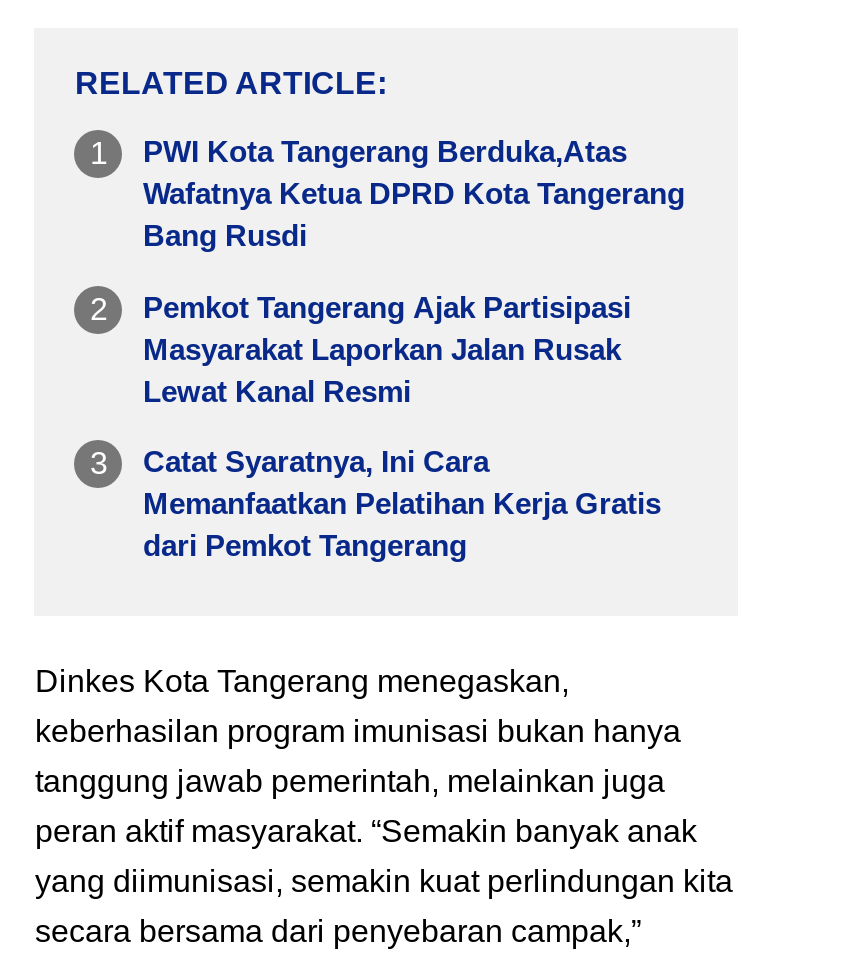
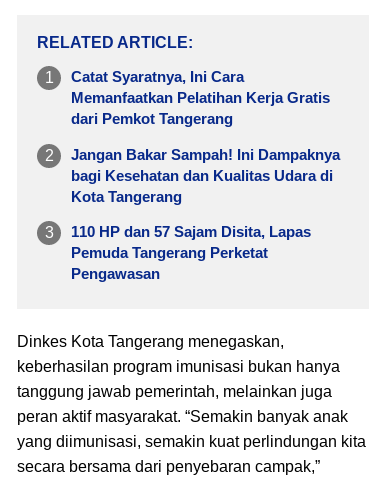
[143,134,685,407] PWI Kota Tangerang Berduka,Atas | Wafatnya Ketua DPRD Kota Tangerang | Bang Rusdi | Pemkot Tangerang Ajak Partisipasi | Masyarakat Laporkan Jalan Rusak | Lewat Kanal Resmi -> none
moved [143,445,661,563] -> [71,68,330,127]: Catat Syaratnya, Ini Cara | Memanfaatkan Pelatihan Kerja Gratis | dari Pemkot Tangerang
none -> [71,146,340,282] Jangan Bakar Sampah! Ini Dampaknya | bagi Kesehatan dan Kualitas Udara di | Kota Tangerang | 110 HP dan 57 Sajam Disita, Lapas | Pemuda Tangerang Perketat | Pengawasan

